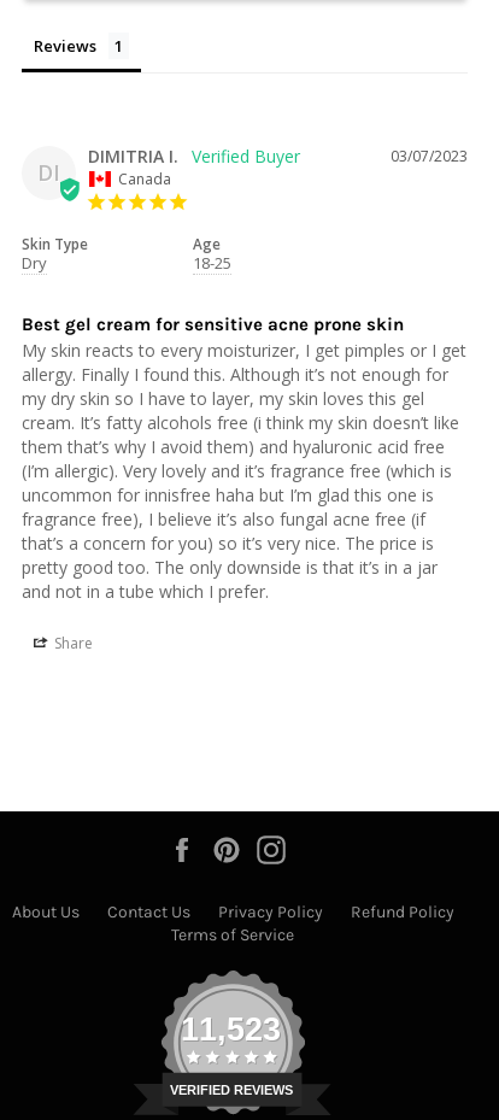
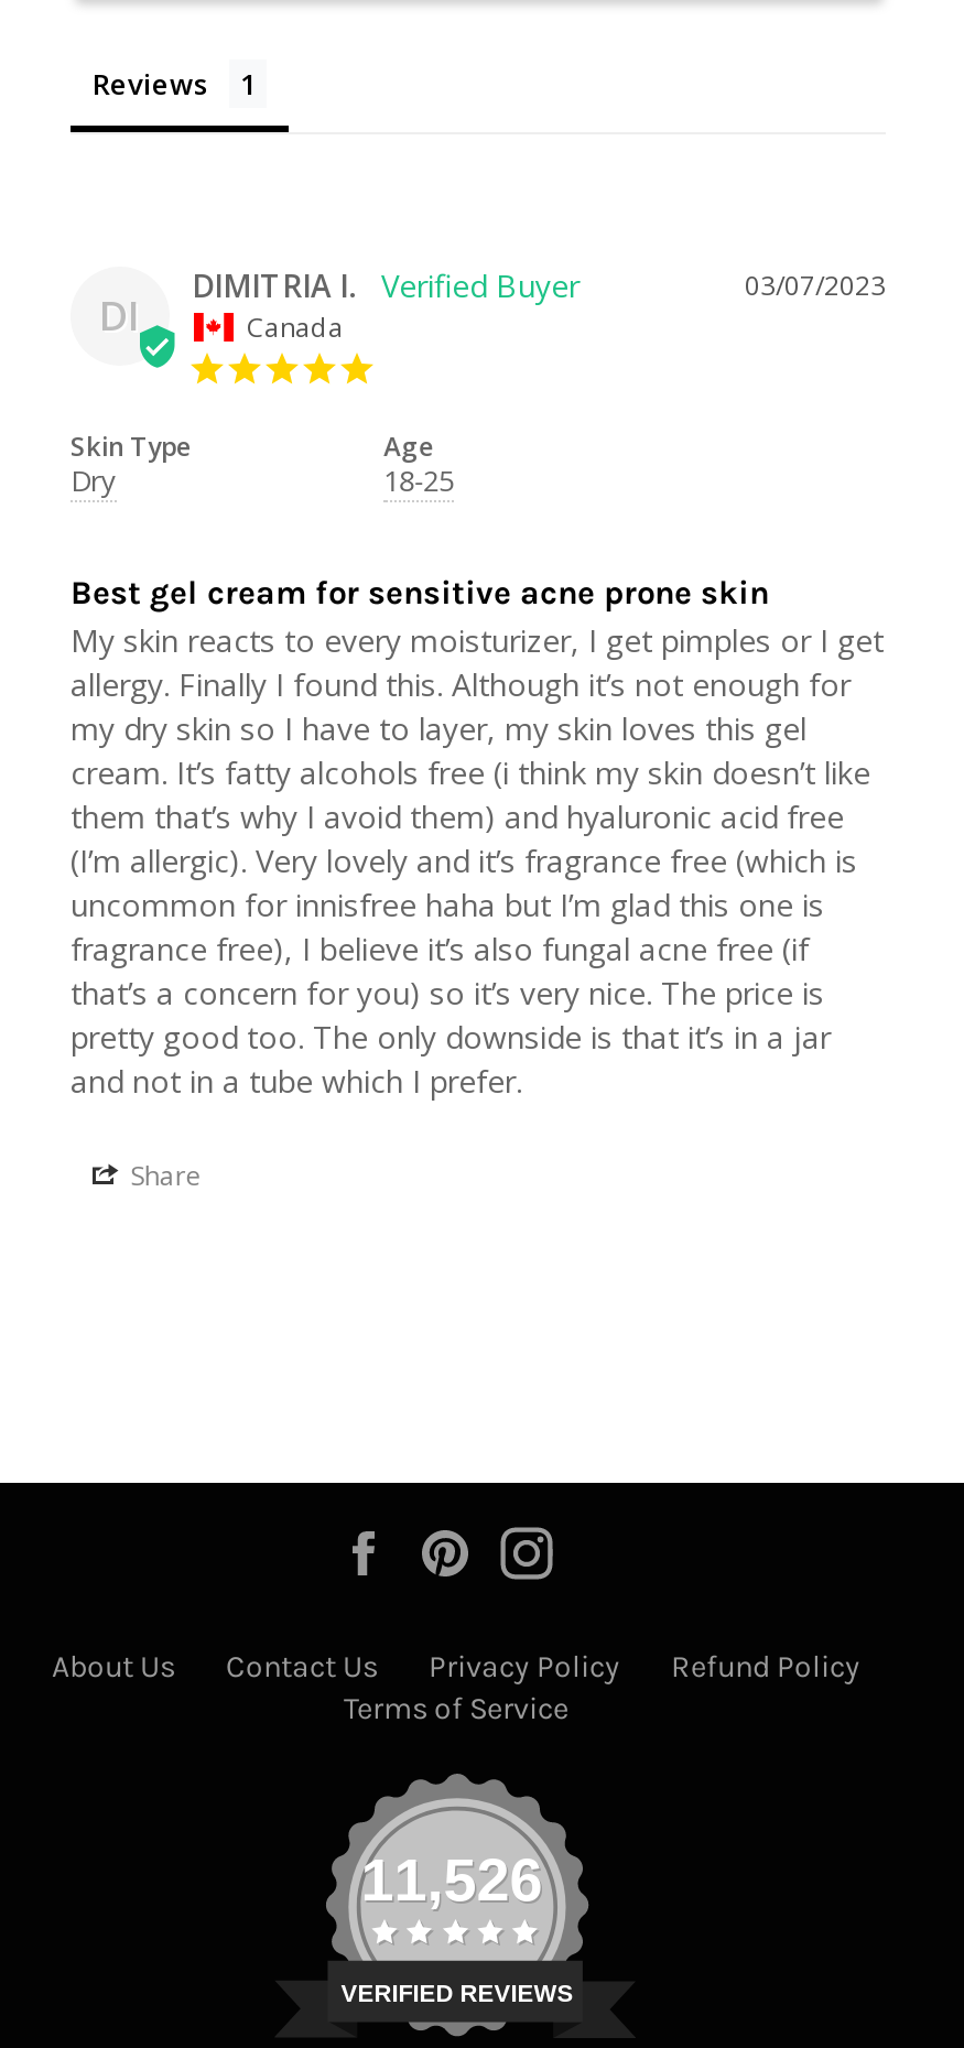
[180,1011,281,1047] 11,523 -> [361,1846,542,1912] 11,526

